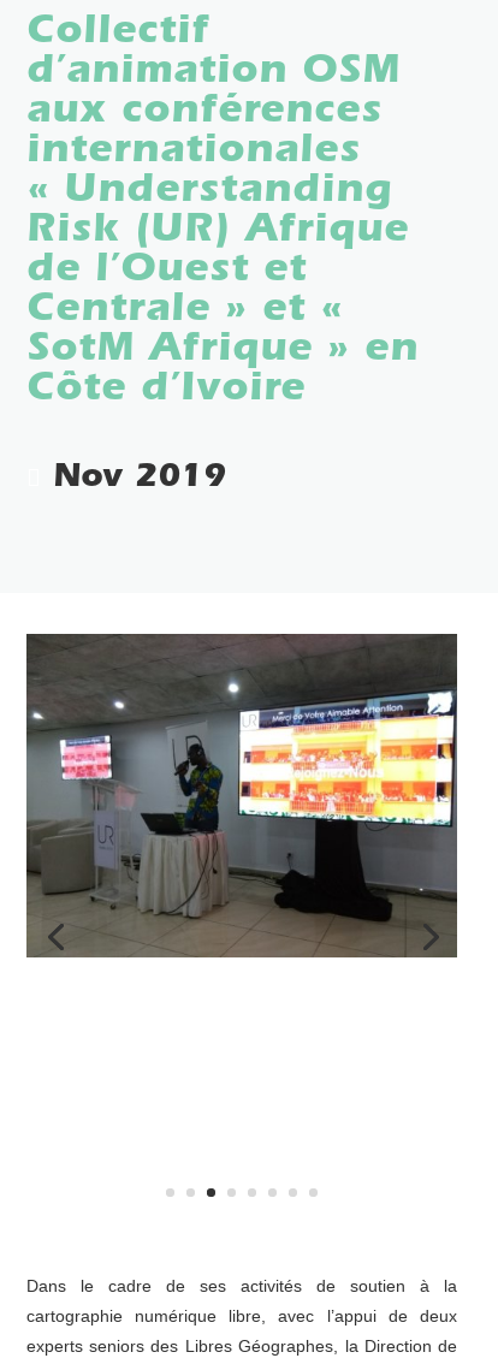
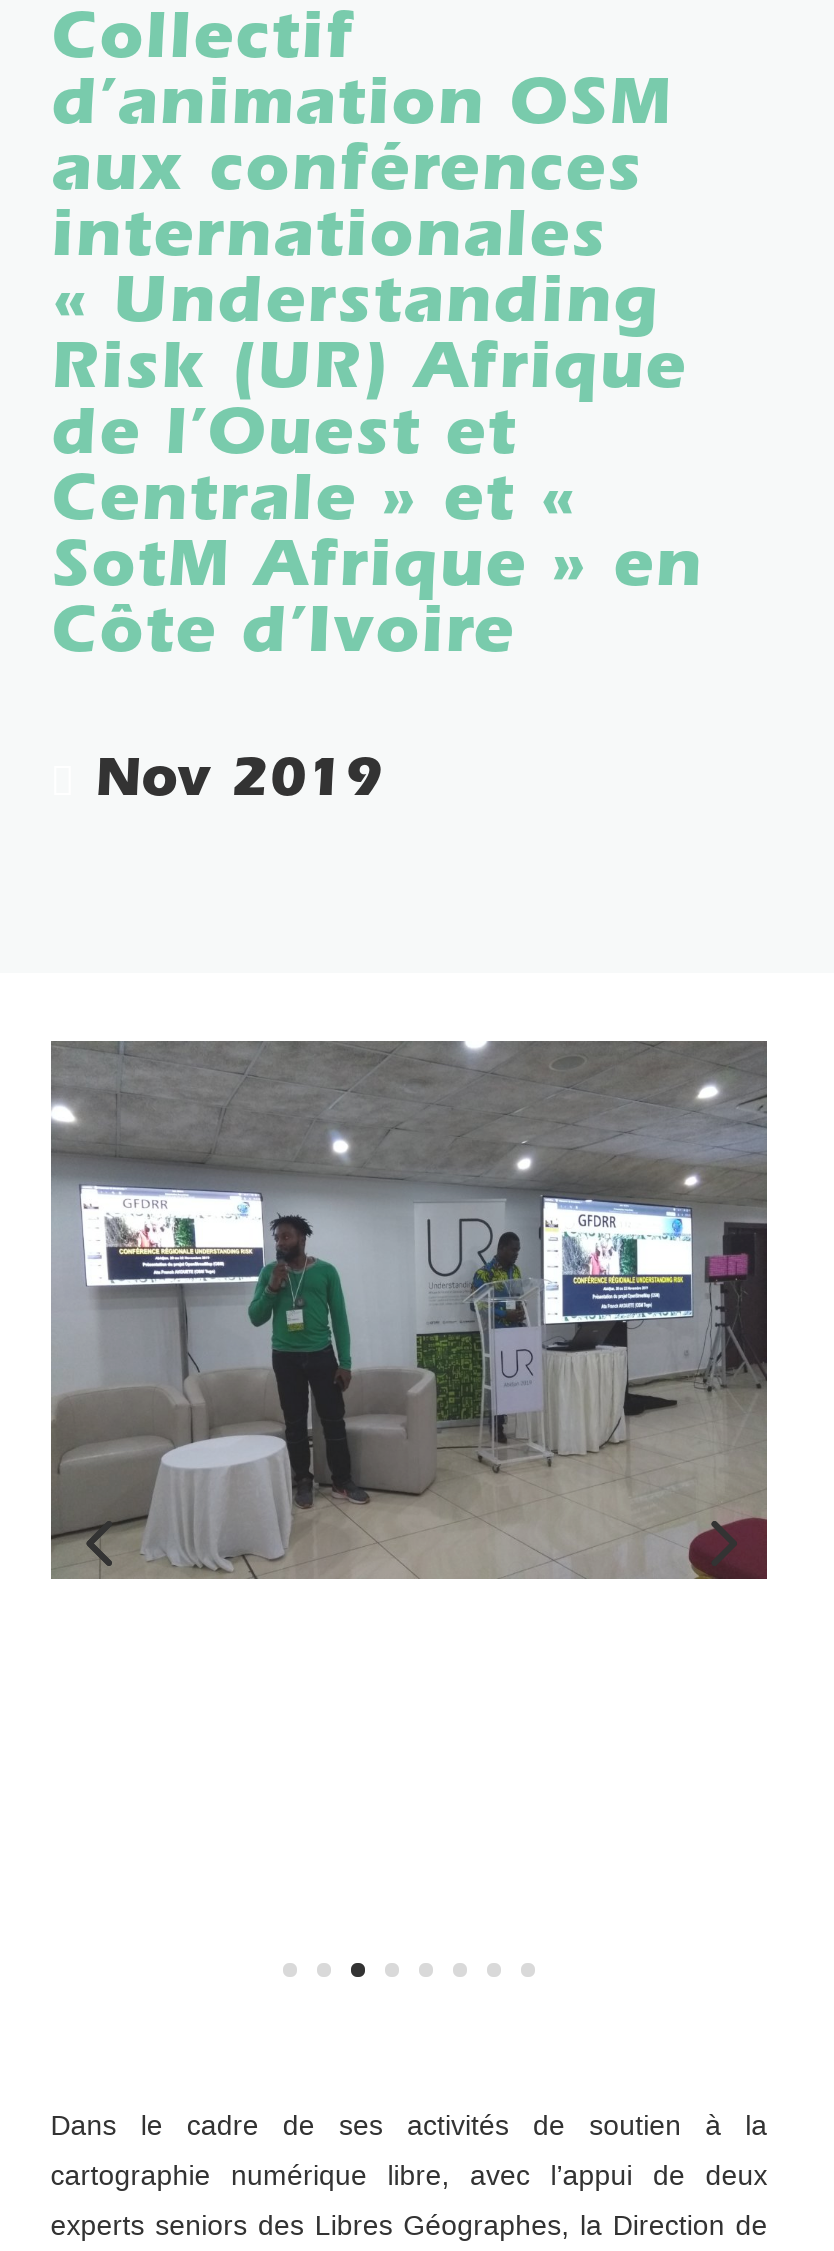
[25,633,457,957] [image] -> [49,1041,769,1579] [image]

